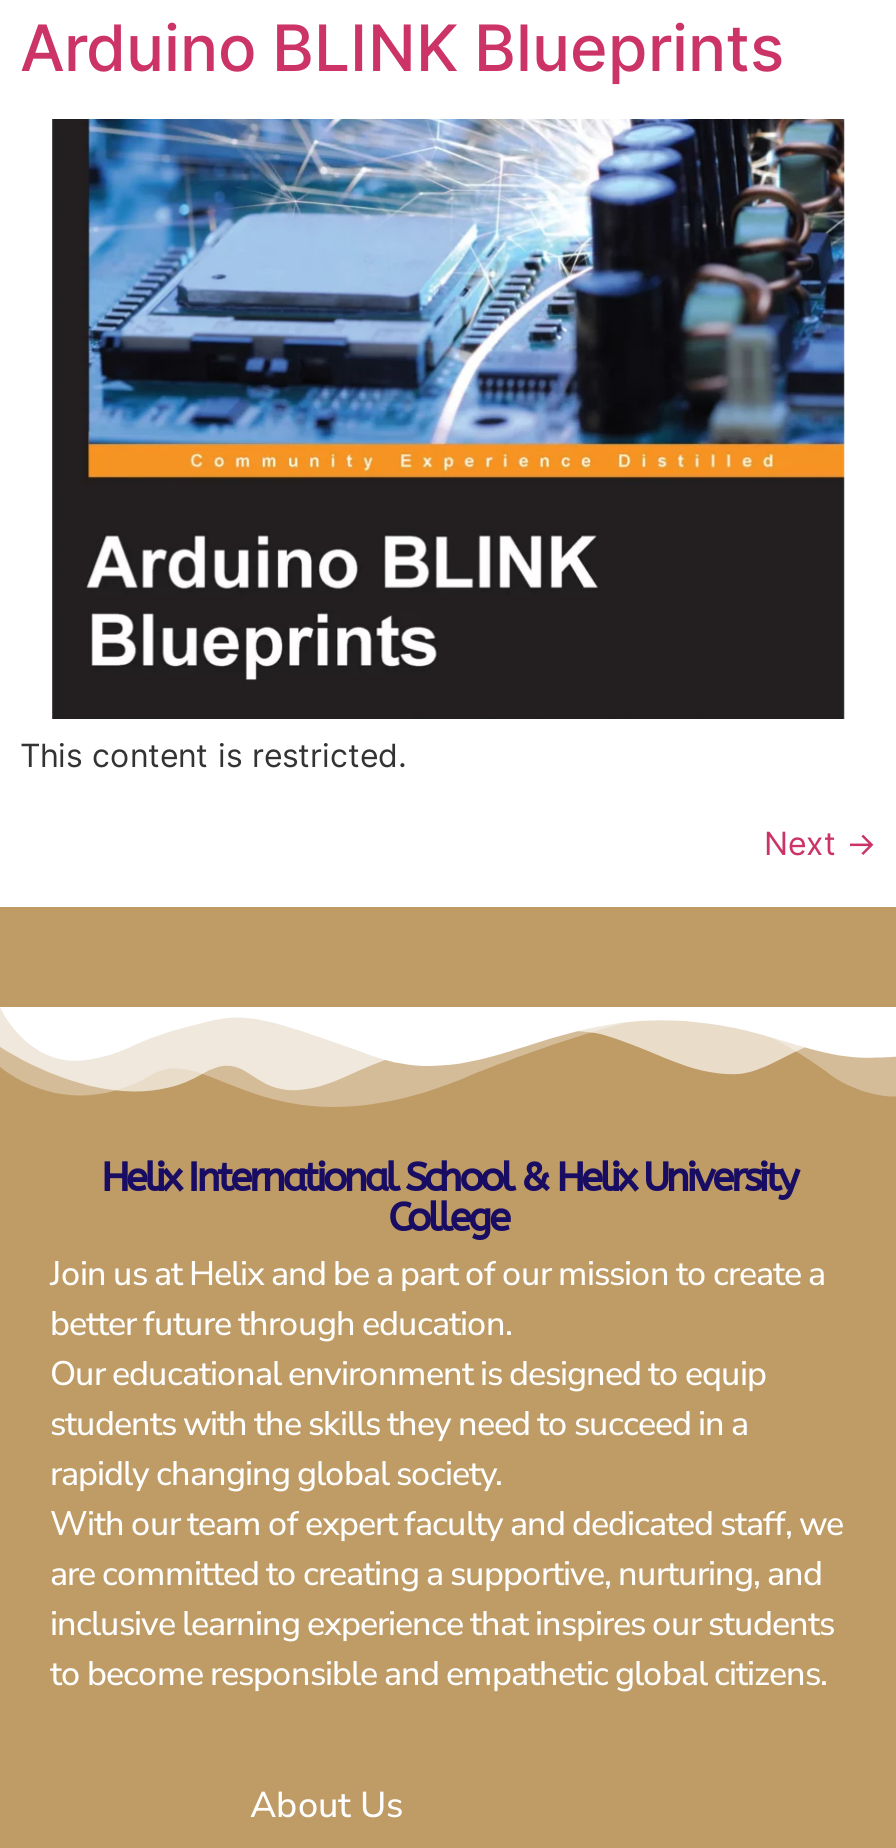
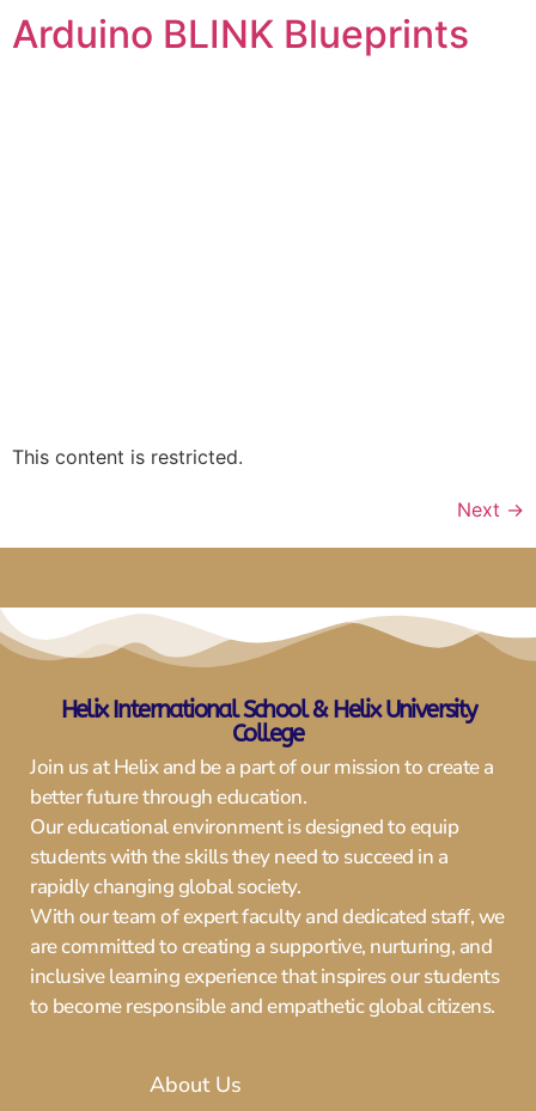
[50,117,846,721] [image] -> none

